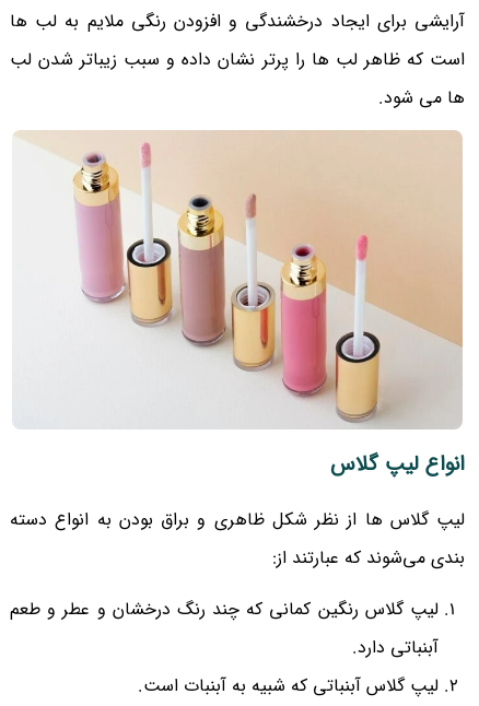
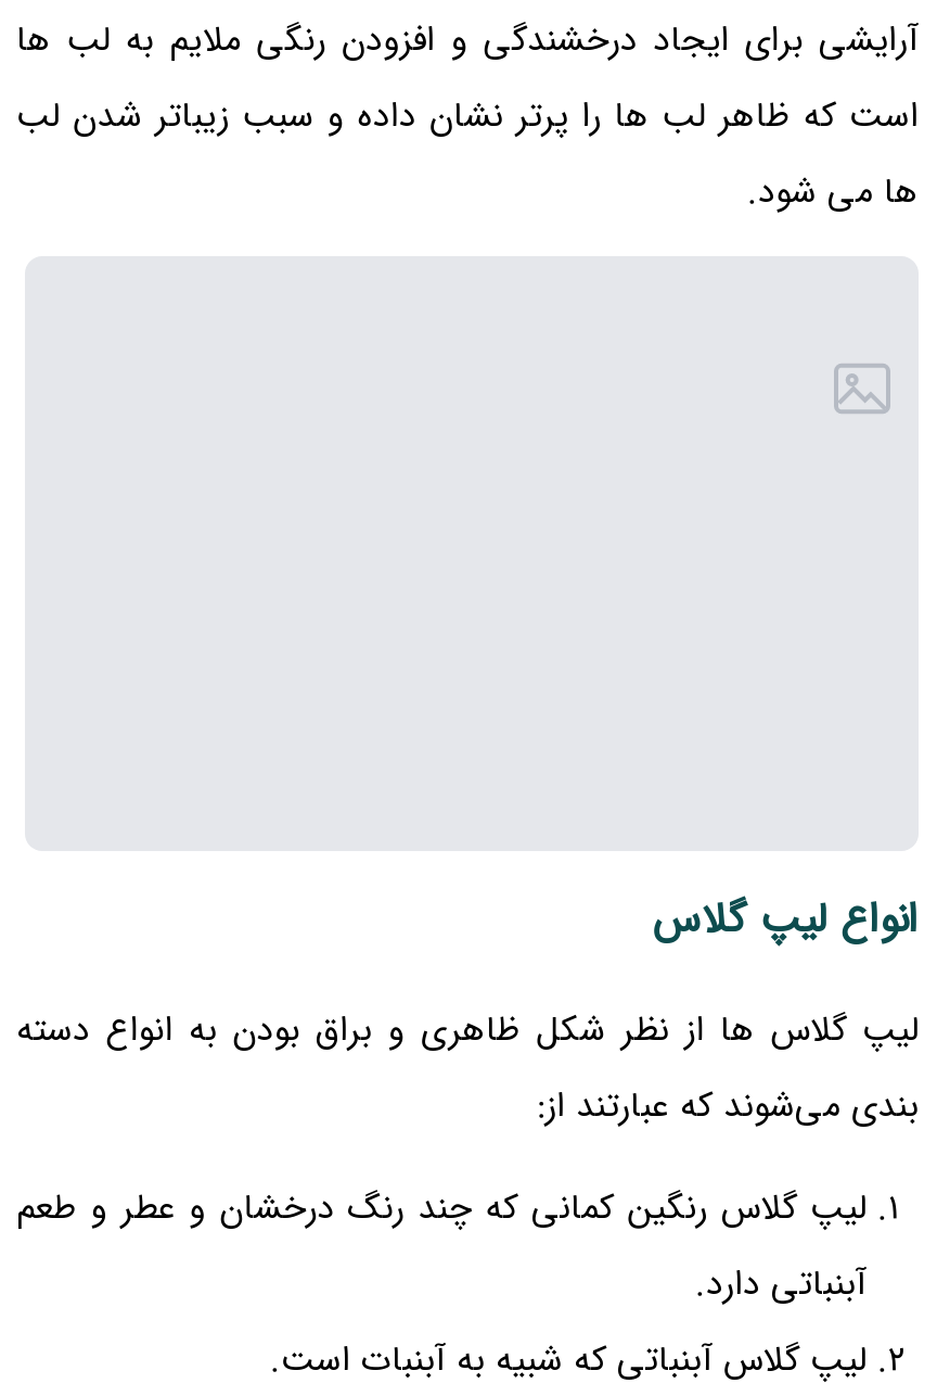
[14,130,463,430] [image] -> none

